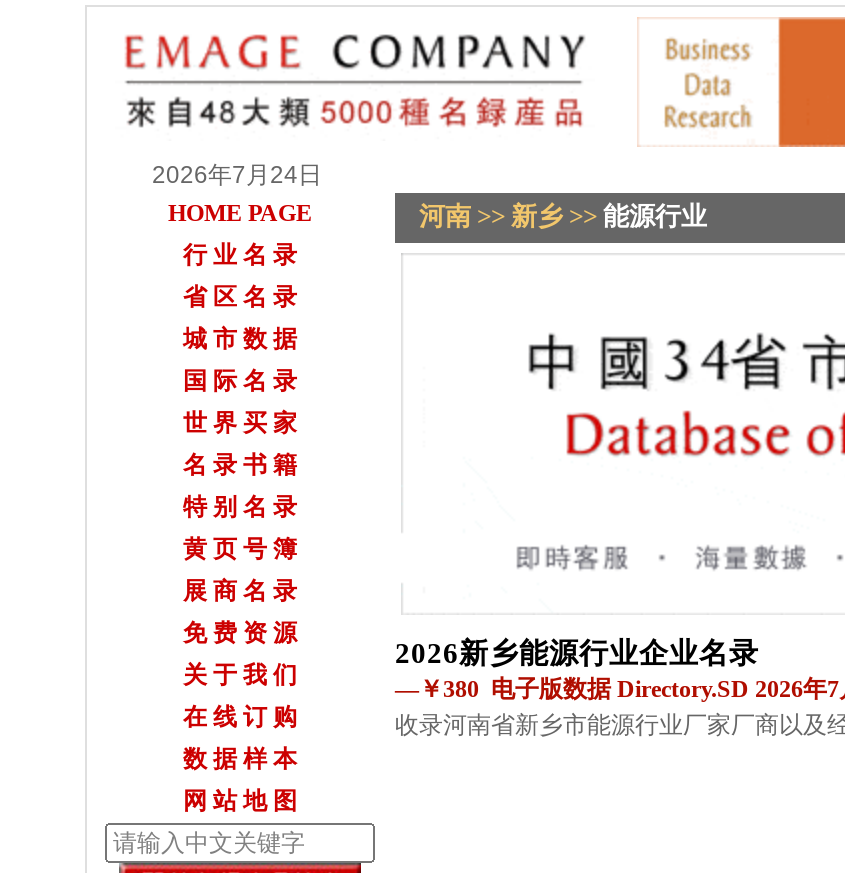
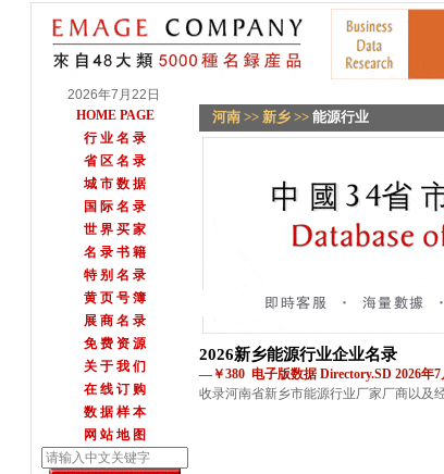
[146,161,322,189] 2026年7月24日 -> [64,87,159,102] 2026年7月22日

